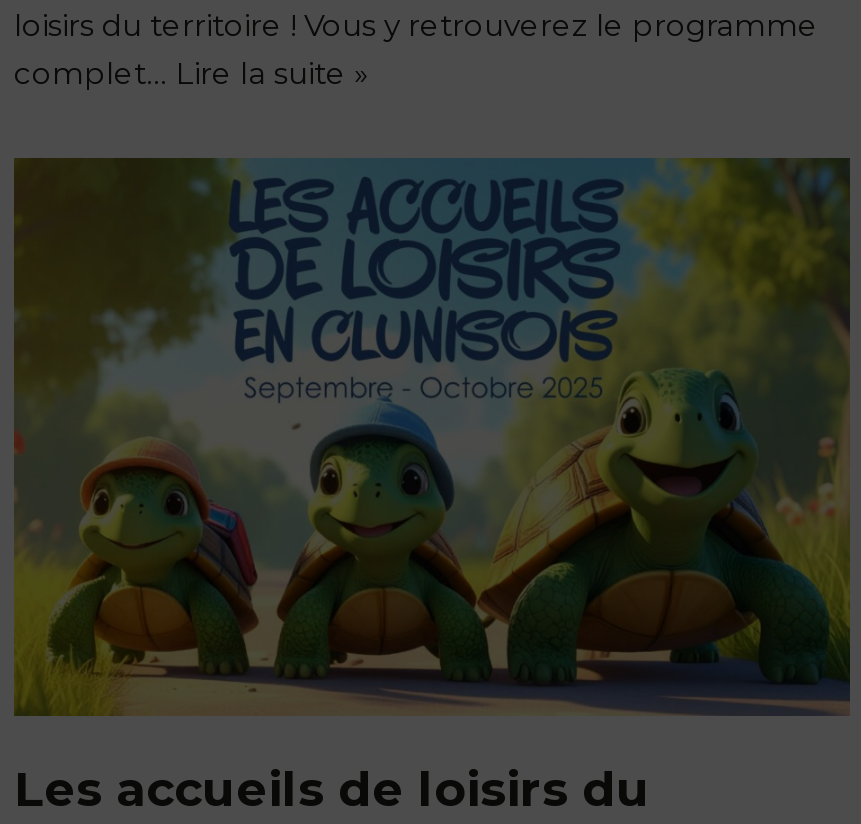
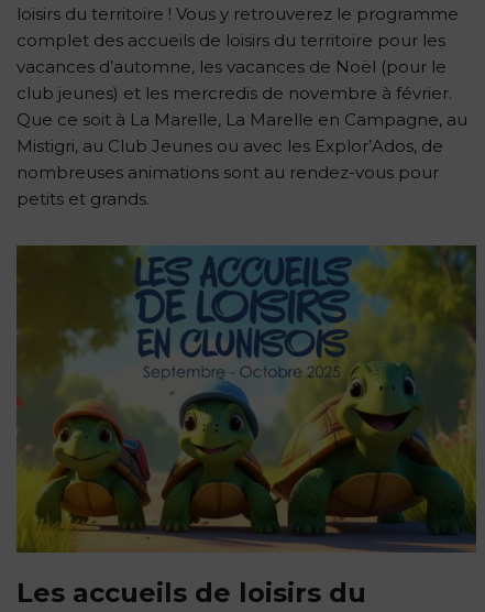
[14,55,368,93] complet… Lire la suite » -> [16,30,467,209] complet des accueils de loisirs du territoire pour les | vacances d’automne, les vacances de Noël (pour le | club jeunes) et les mercredis de novembre à février. | Que ce soit à La Marelle, La Marelle en Campagne, au | Mistigri, au Club Jeunes ou avec les Explor’Ados, de | nombreuses animations sont au rendez-vous pour | petits et grands.

